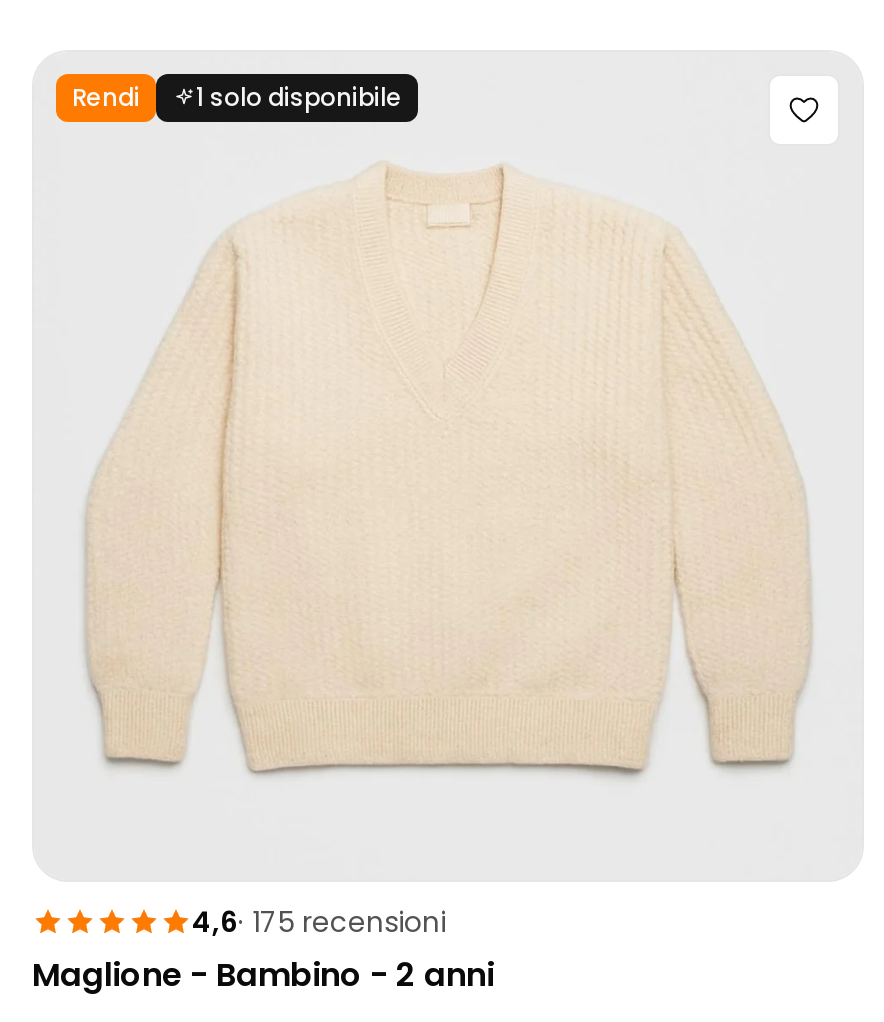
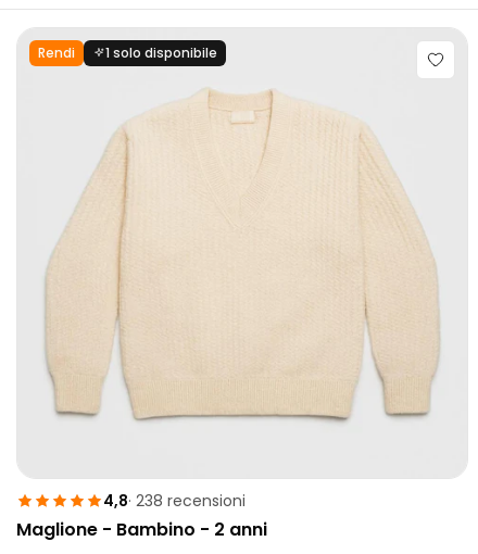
[192,902,446,942] 4,6 · 175 recensioni -> [103,490,246,512] 4,8 · 238 recensioni

